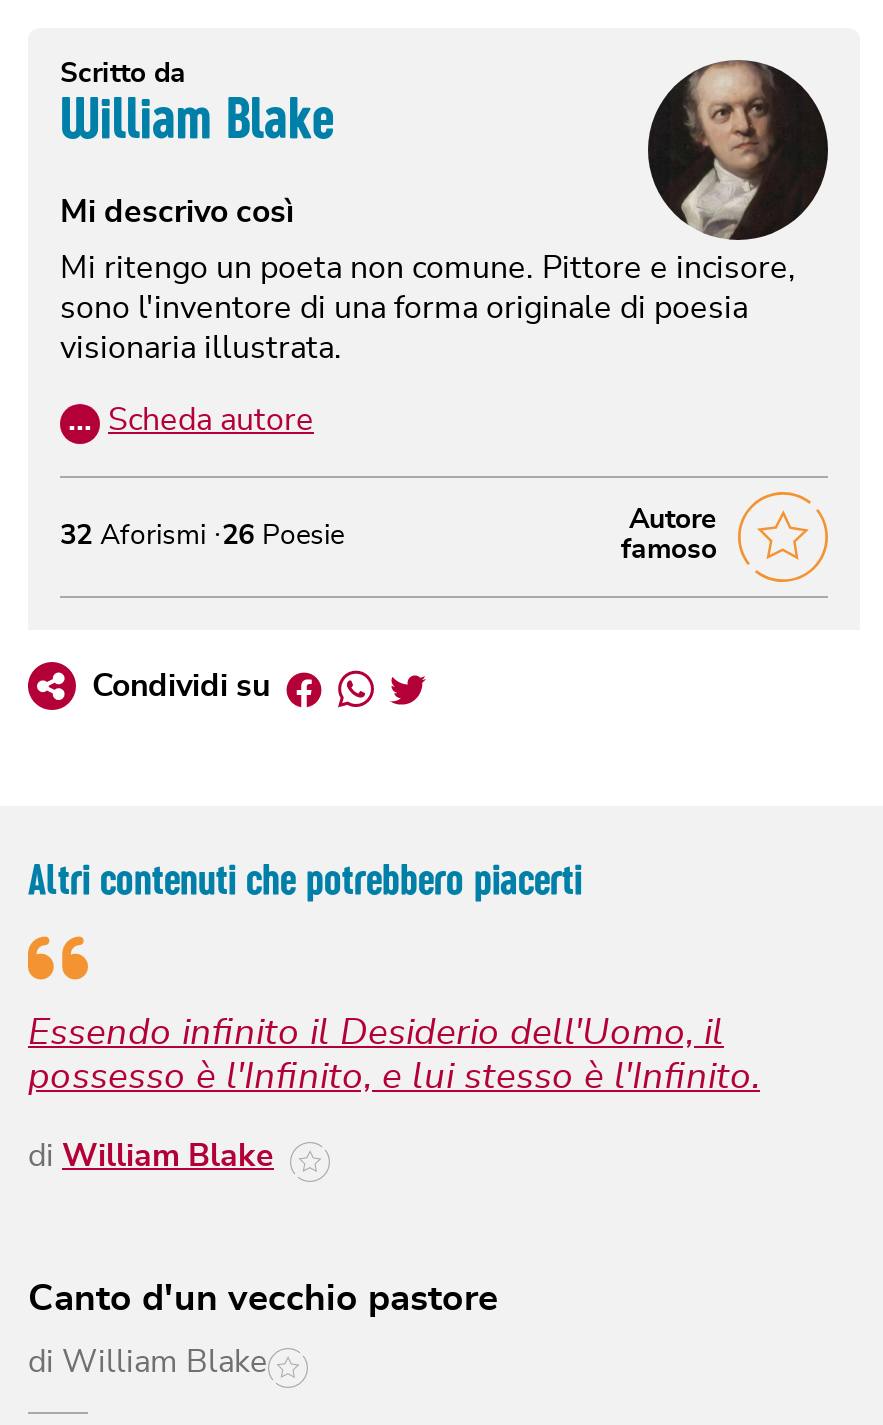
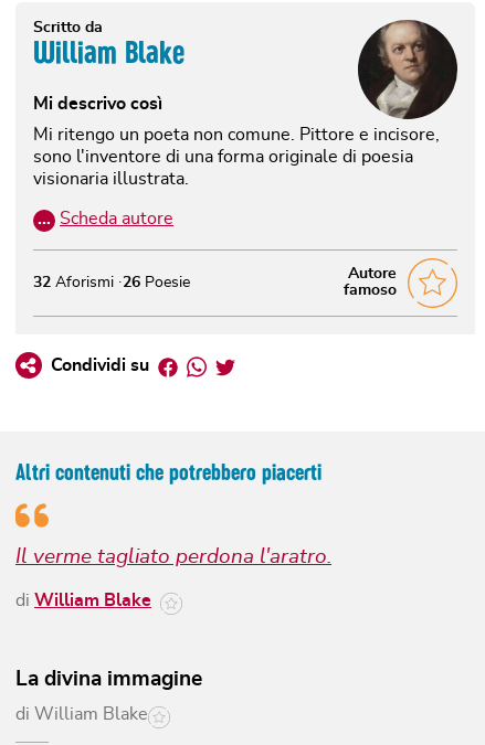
[28,1014,760,1096] Essendo infinito il Desiderio dell'Uomo, il | possesso è l'Infinito, e lui stesso è l'Infinito. -> [15,546,331,567] Il verme tagliato perdona l'aratro.
[28,1280,498,1318] Canto d'un vecchio pastore -> [15,669,202,690] La divina immagine

